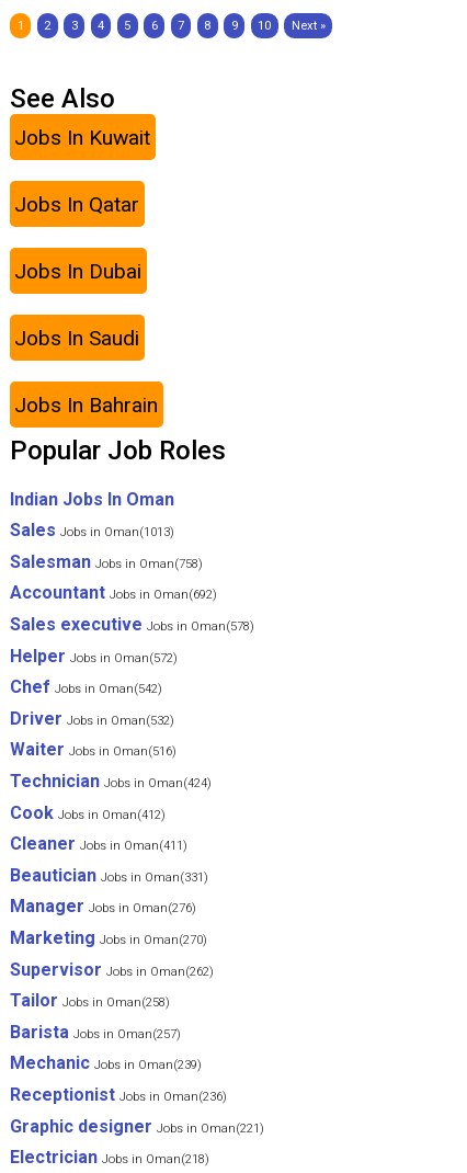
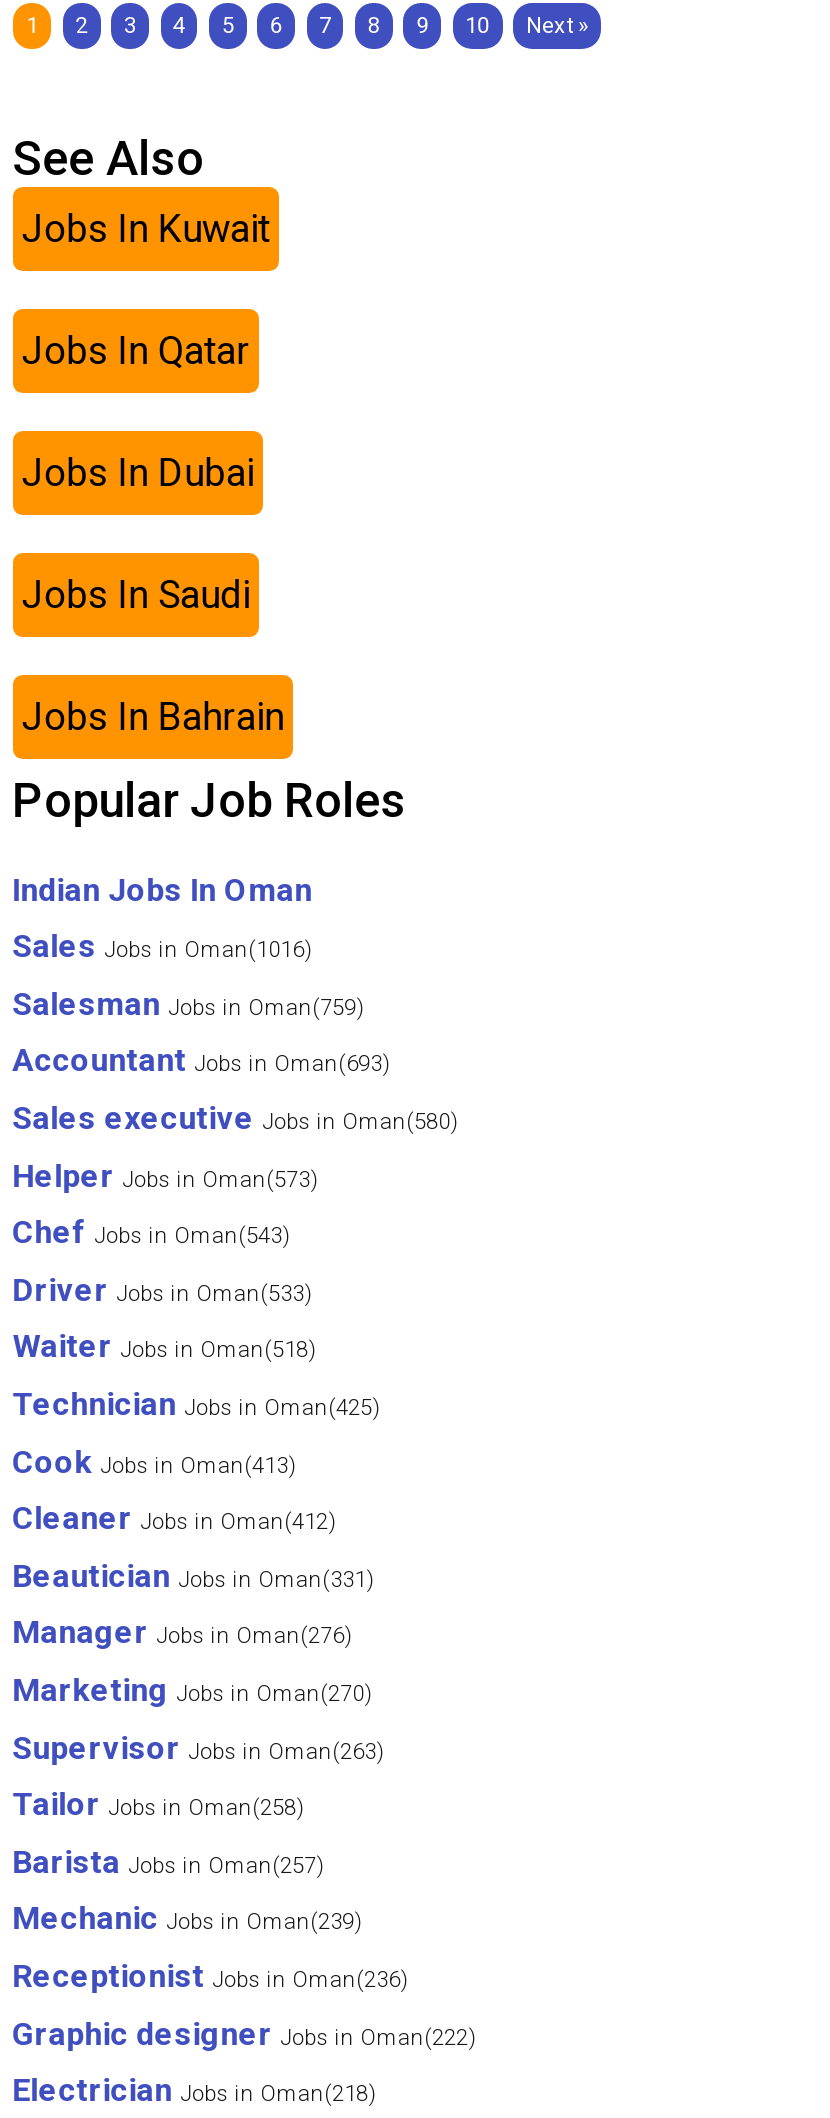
[9,520,174,541] Sales Jobs in Oman(1013) -> [12,927,312,965] Sales Jobs in Oman(1016)
[9,551,202,572] Salesman Jobs in Oman(758) -> [12,985,364,1023] Salesman Jobs in Oman(759)
[9,583,217,603] Accountant Jobs in Oman(692) -> [12,1042,390,1080] Accountant Jobs in Oman(693)
[9,614,254,635] Sales executive Jobs in Oman(578) -> [12,1099,458,1137] Sales executive Jobs in Oman(580)
[9,645,177,666] Helper Jobs in Oman(572) -> [12,1156,318,1194] Helper Jobs in Oman(573)
[9,677,162,697] Chef Jobs in Oman(542) -> [12,1213,290,1251] Chef Jobs in Oman(543)
[9,708,174,729] Driver Jobs in Oman(532) -> [12,1271,312,1309] Driver Jobs in Oman(533)
[9,739,176,760] Waiter Jobs in Oman(516) -> [12,1328,316,1366] Waiter Jobs in Oman(518)
[9,771,211,792] Technician Jobs in Oman(424) -> [12,1385,380,1423] Technician Jobs in Oman(425)
[9,802,165,823] Cook Jobs in Oman(412) -> [12,1442,296,1480] Cook Jobs in Oman(413)
[9,833,187,854] Cleaner Jobs in Oman(411) -> [12,1499,336,1537] Cleaner Jobs in Oman(412)
[9,959,213,980] Supervisor Jobs in Oman(262) -> [12,1728,384,1766] Supervisor Jobs in Oman(263)
[9,1115,264,1136] Graphic designer Jobs in Oman(221) -> [12,2014,476,2052] Graphic designer Jobs in Oman(222)

